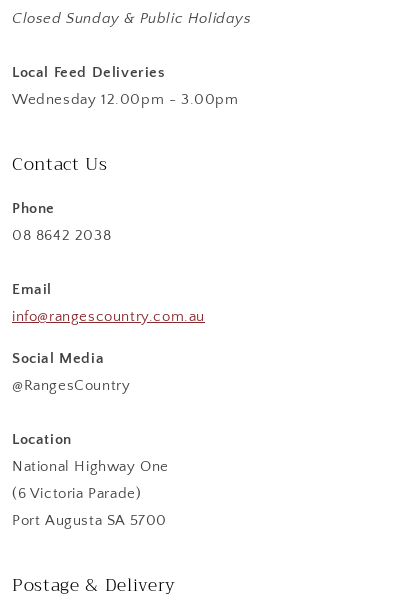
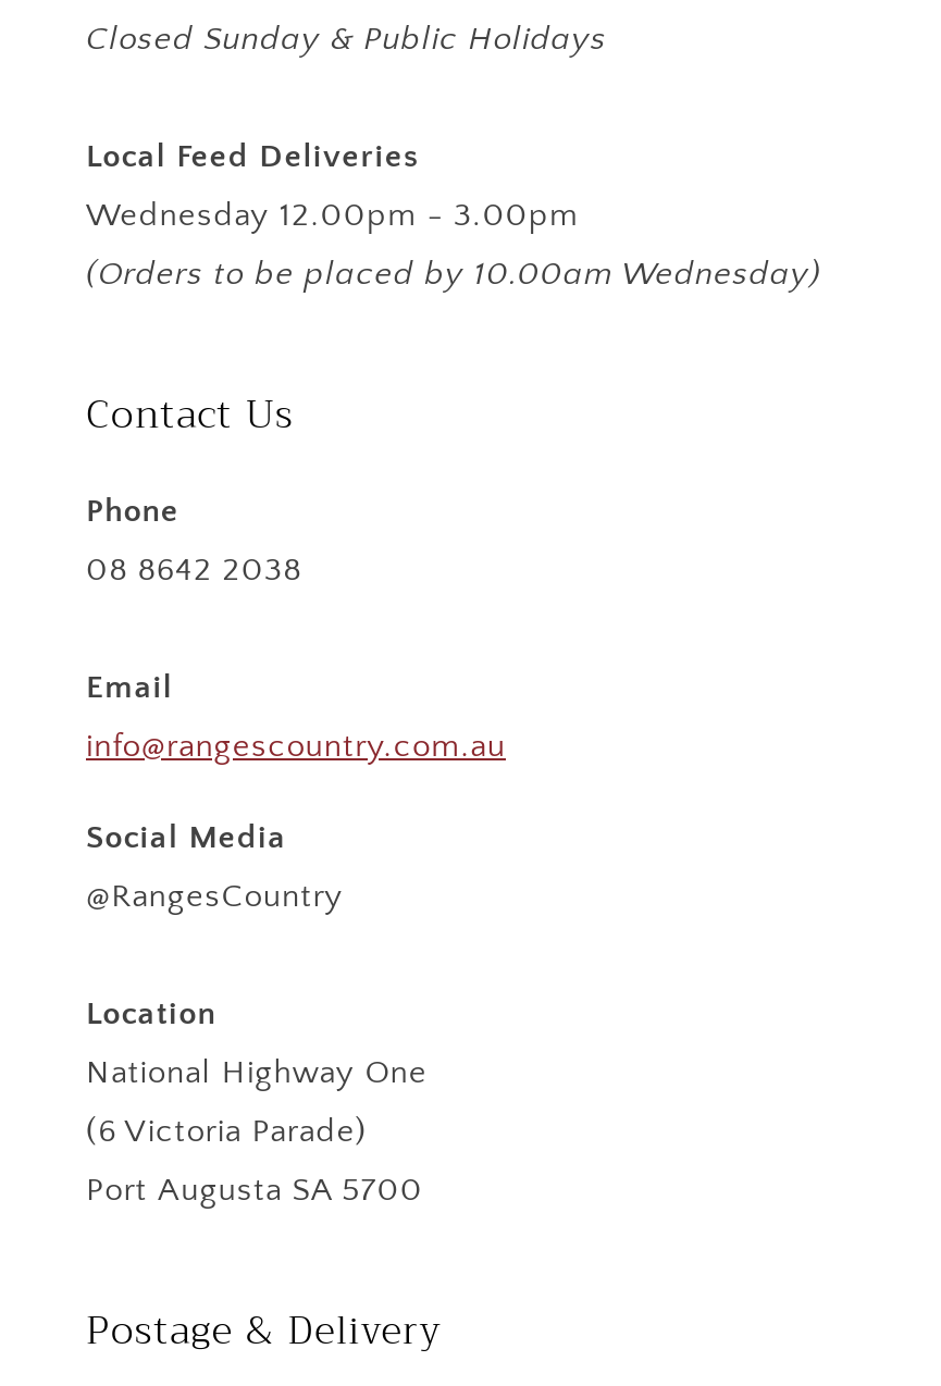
none -> [86,256,822,293] (Orders to be placed by 10.00am Wednesday)

